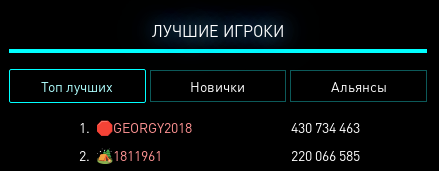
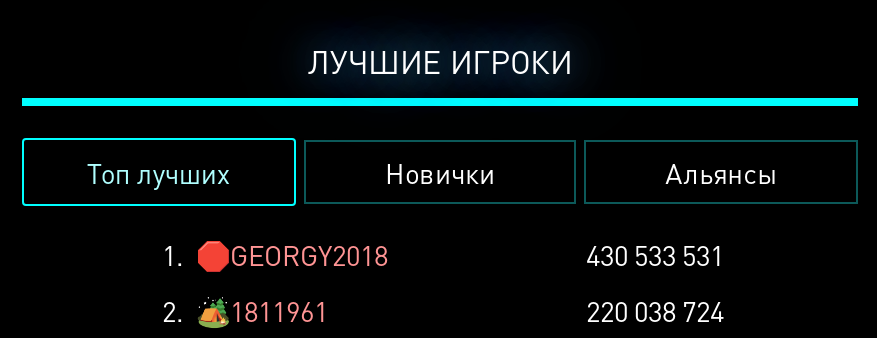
[291,118,360,136] 430 734 463 -> [586,236,724,272] 430 533 531
[291,146,360,164] 220 066 585 -> [586,292,724,328] 220 038 724

